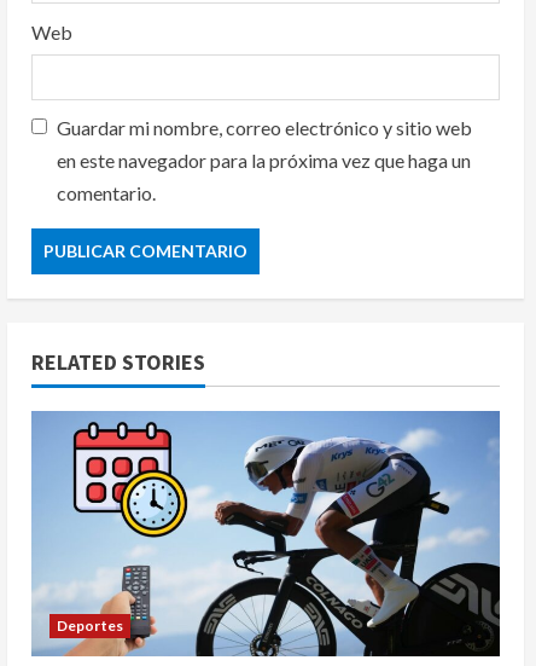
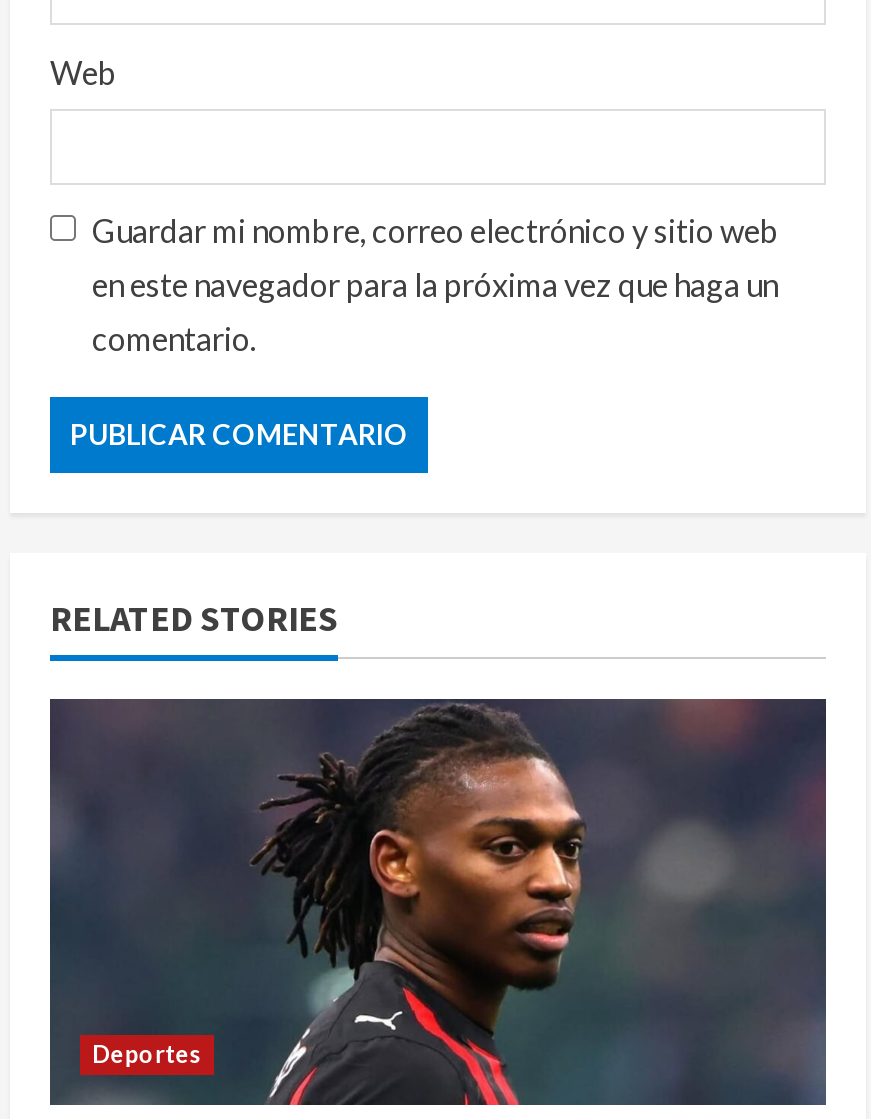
[31,410,501,658] [image] -> [48,697,828,1107] [image]

